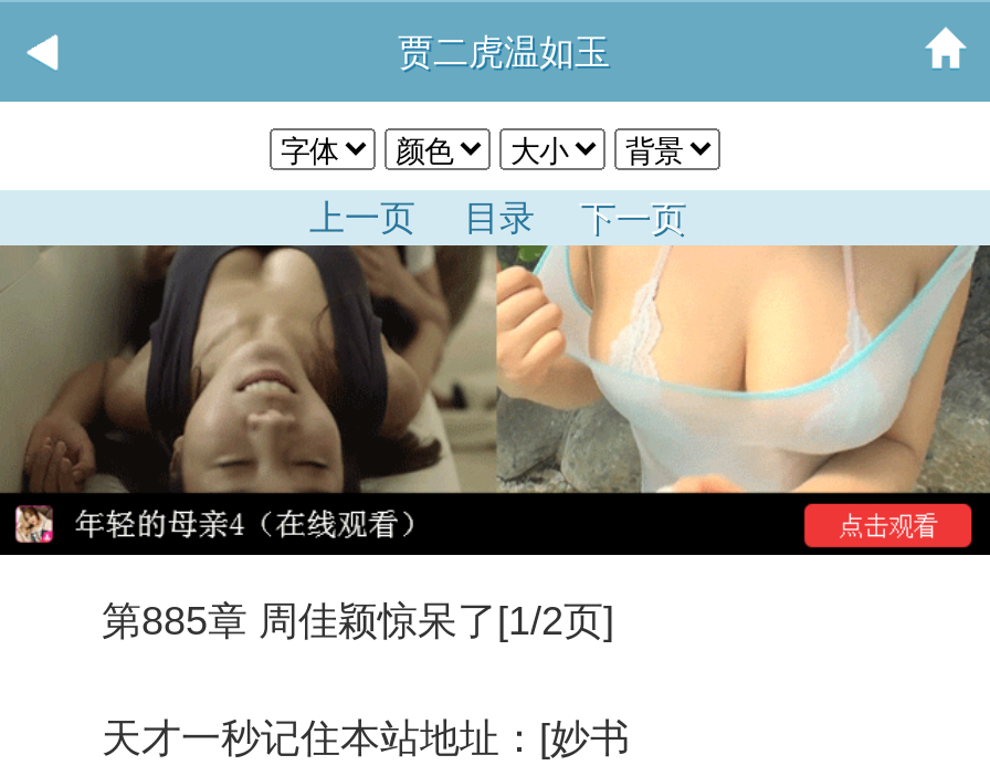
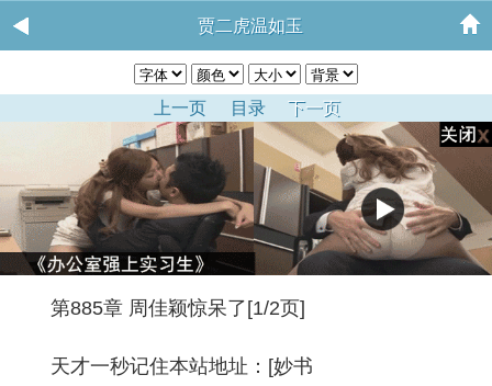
[7,243,983,557] [image] -> [3,121,489,276] [image]

